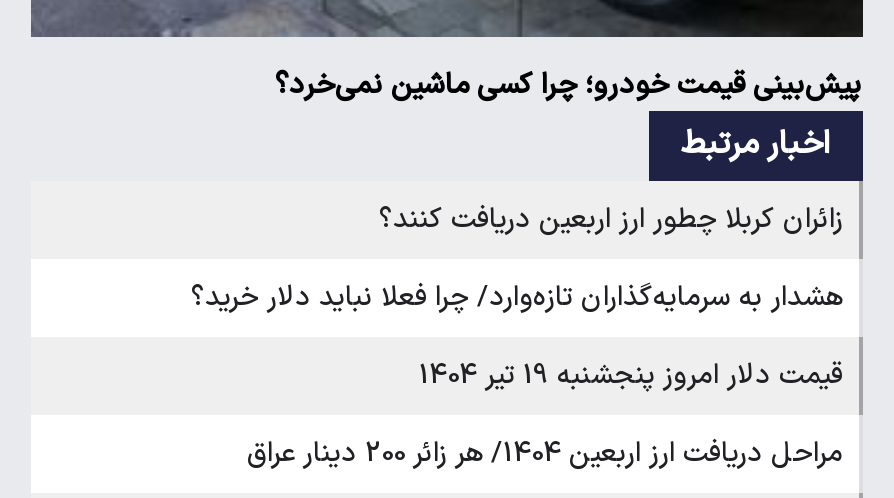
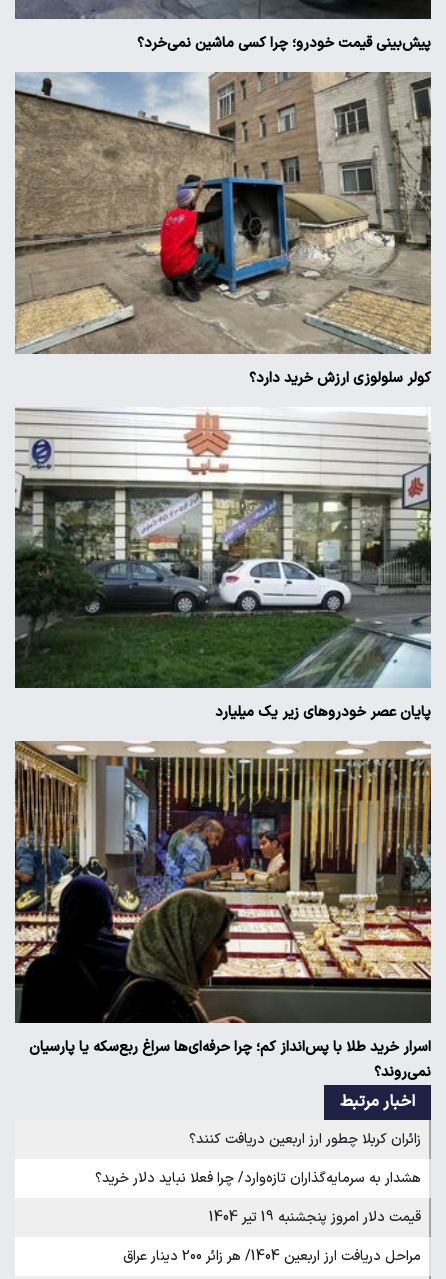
none -> [14,407,431,723] [image] | پایان عصر خودروهای زیر یک میلیارد
none -> [14,740,431,1083] [image] | اسرار خرید طلا با پس‌انداز کم؛ چرا حرفه‌ای‌ها سراغ ربع‌سکه یا پارسیان | نمی‌روند؟
none -> [15,56,431,388] [image] | کولر سلولوزی ارزش خرید دارد؟

